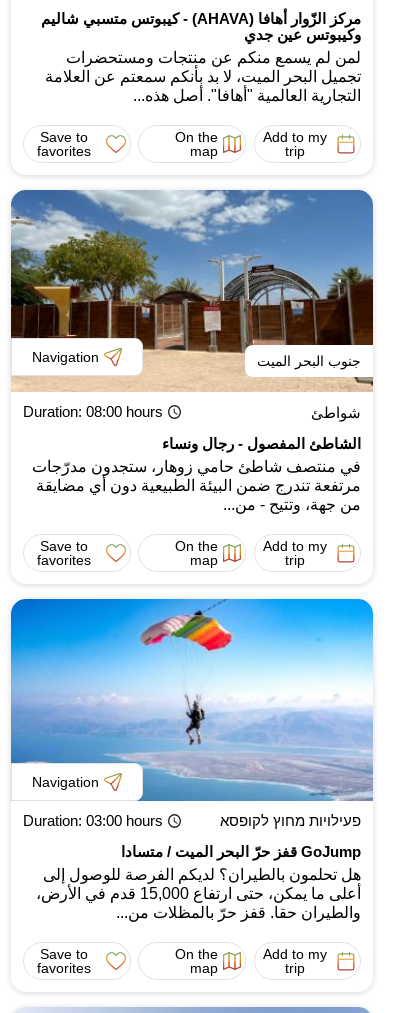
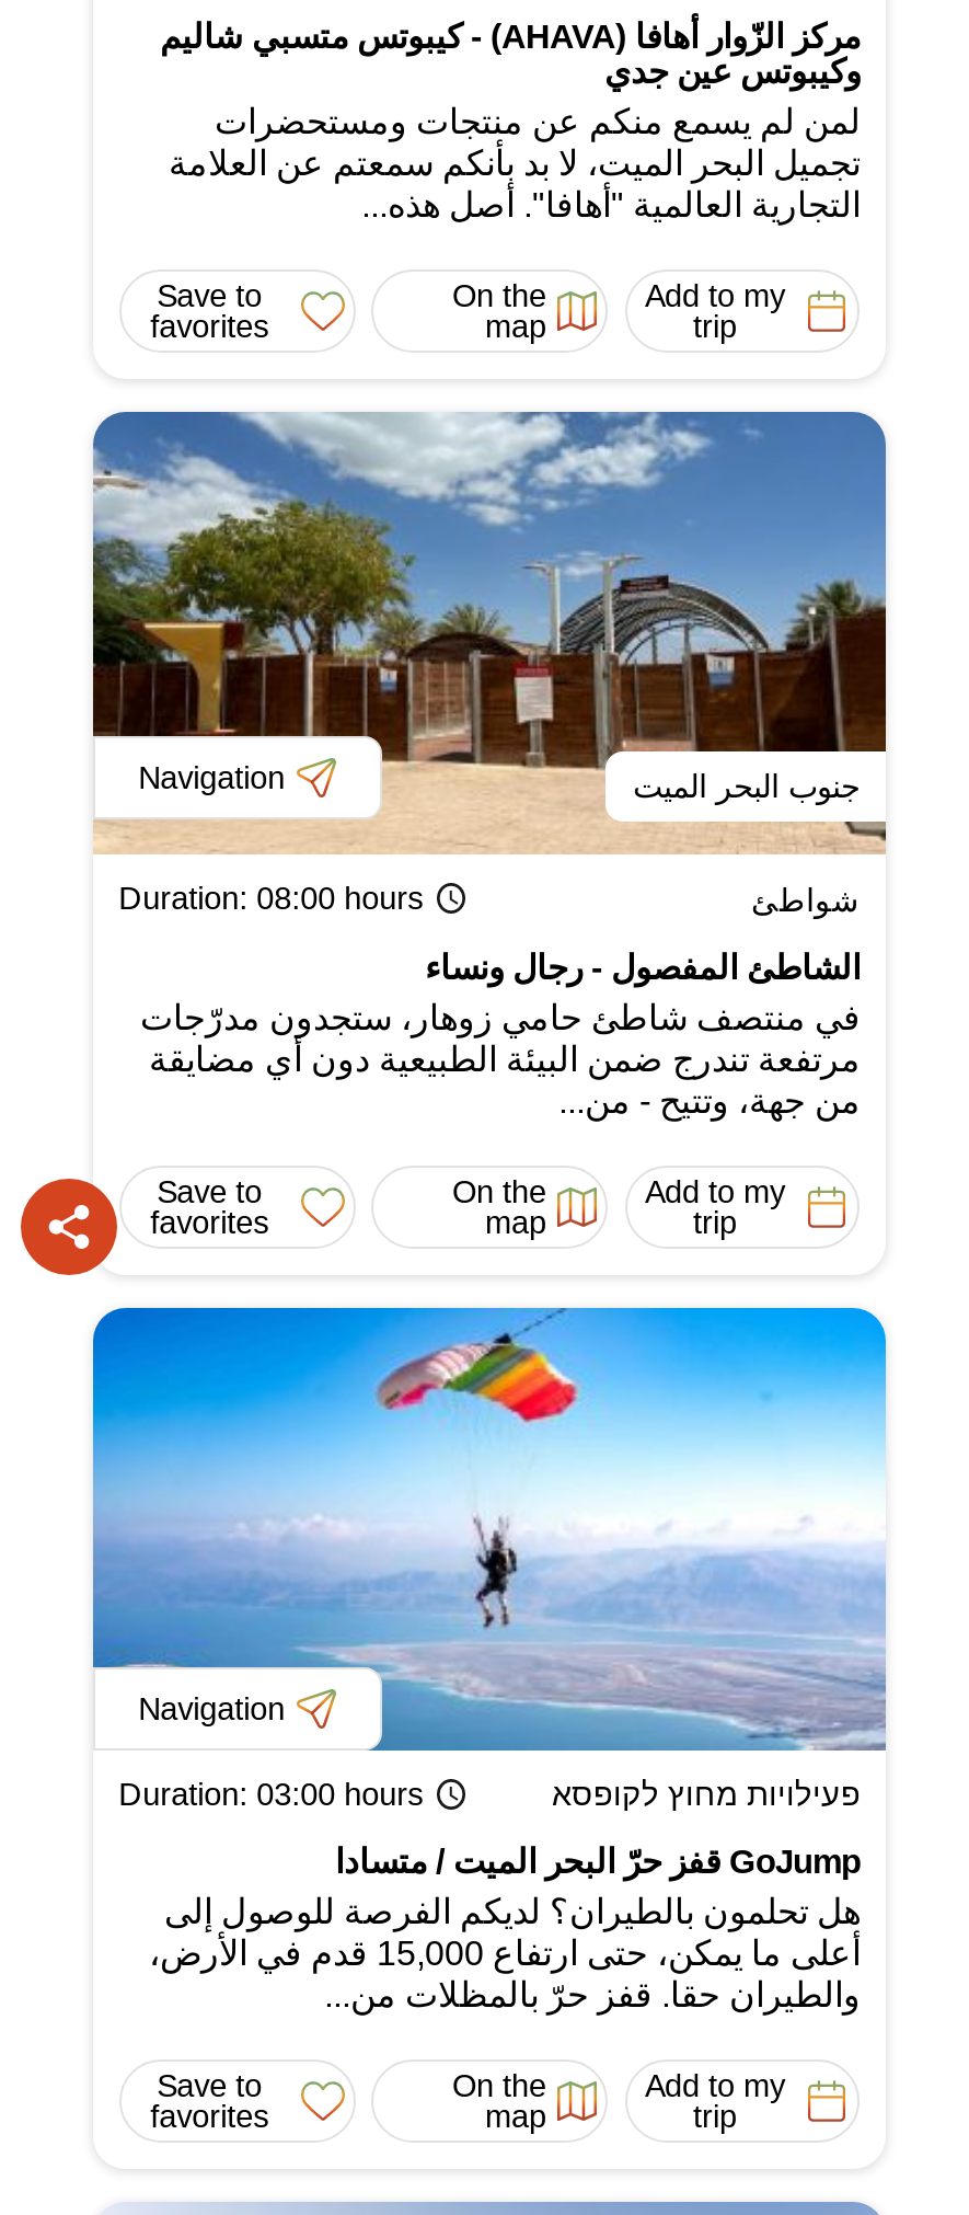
none -> [19,1177,119,1277] [image]

